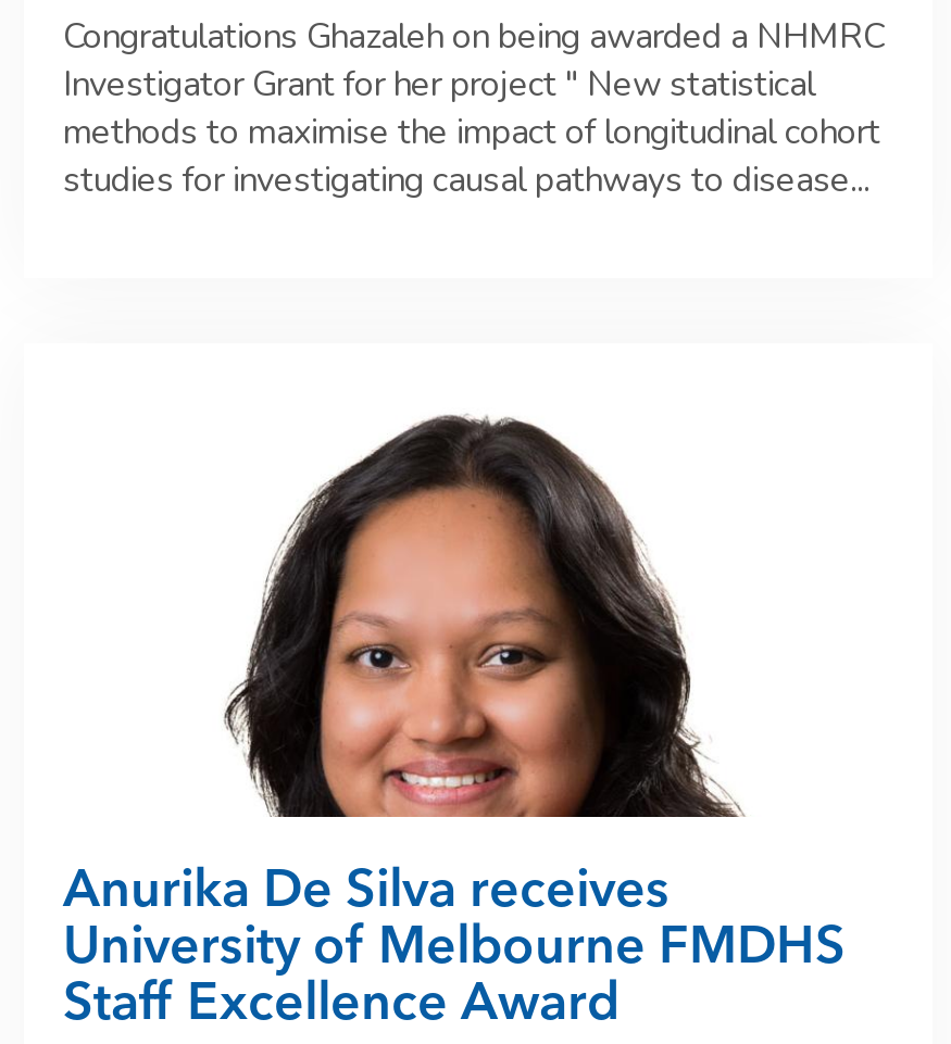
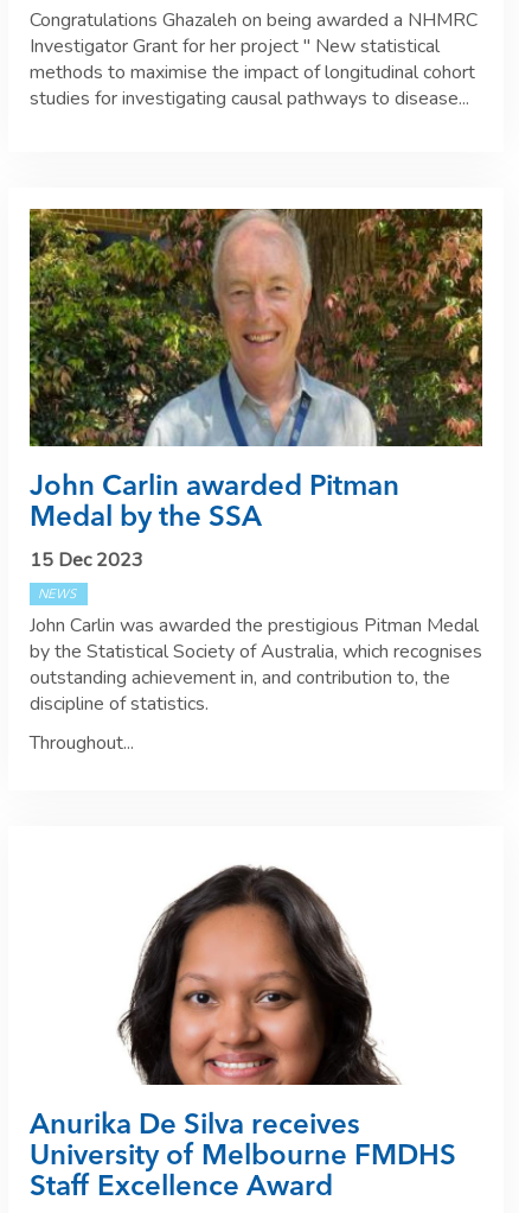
none -> [28,208,483,756] [image] | John Carlin awarded Pitman | Medal by the SSA | 15 Dec 2023 | NEWS | John Carlin was awarded the prestigious Pitman Medal | by the Statistical Society of Australia, which recognises | outstanding achievement in, and contribution to, the | discipline of statistics. | Throughout...

